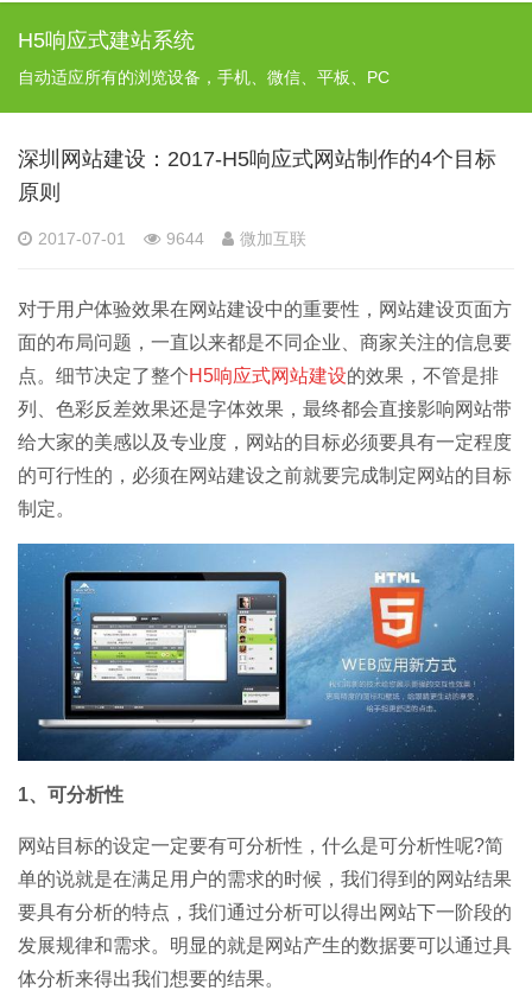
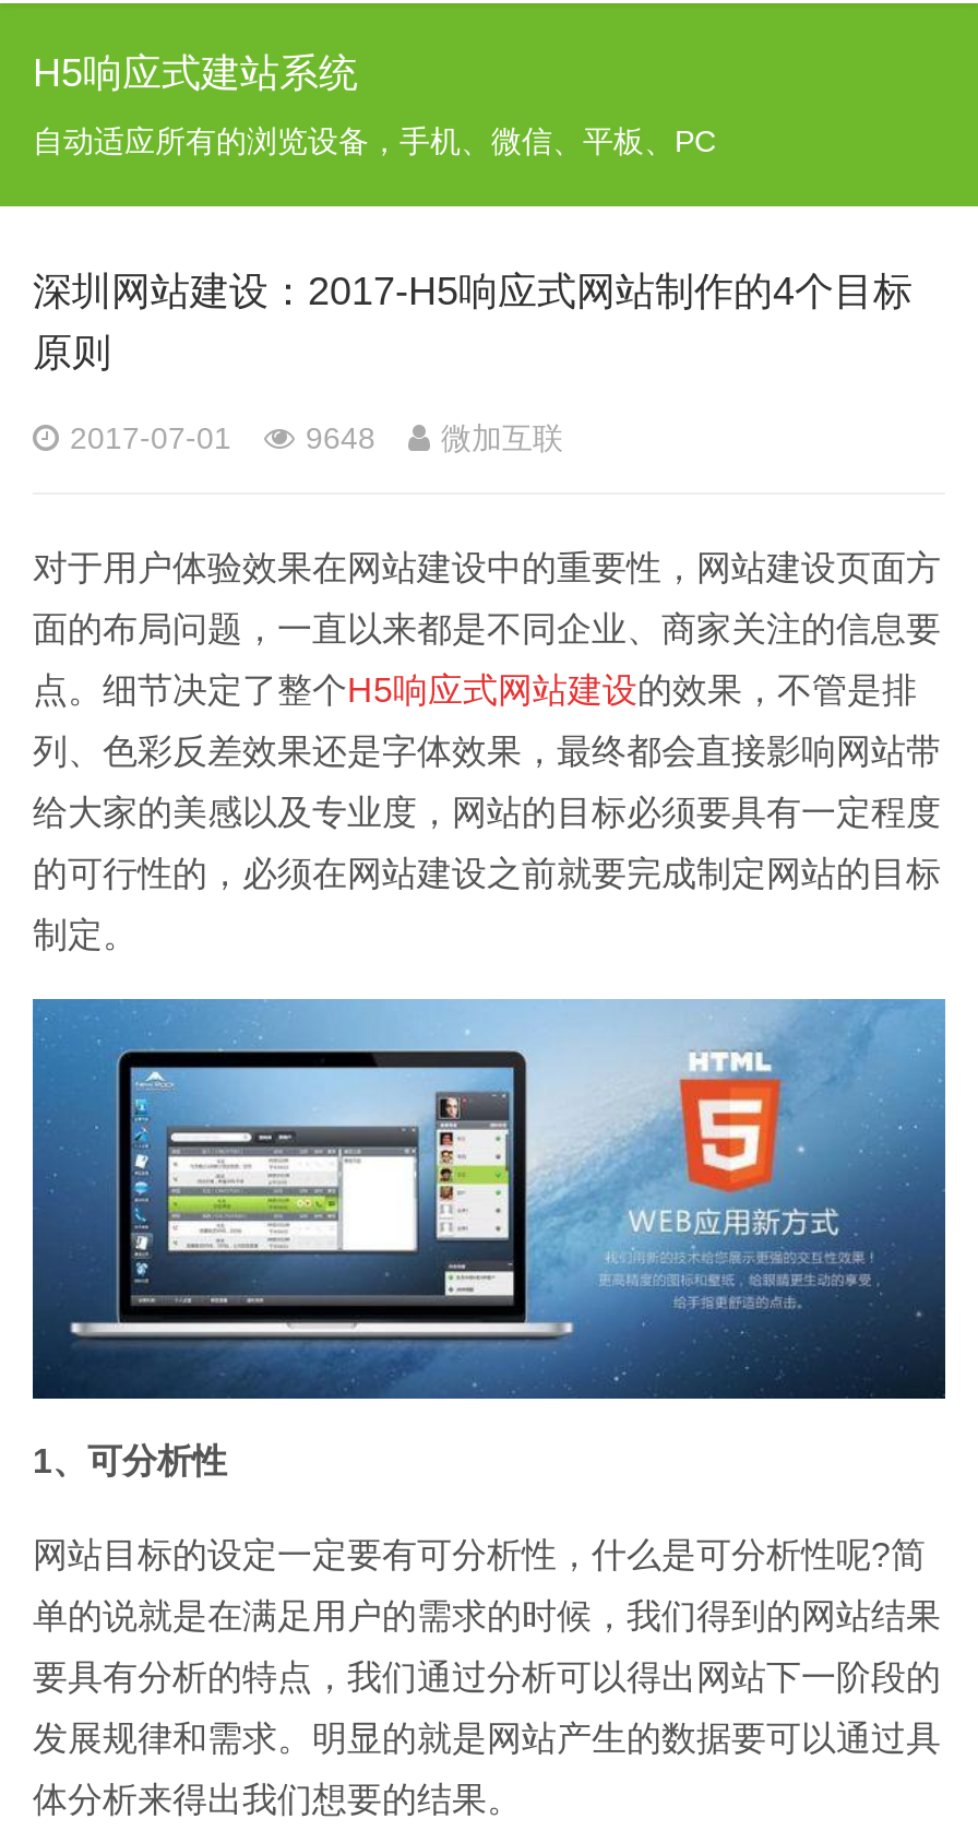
[166,229,306,248] 9644 微加互联 -> [306,420,563,455] 9648 微加互联

